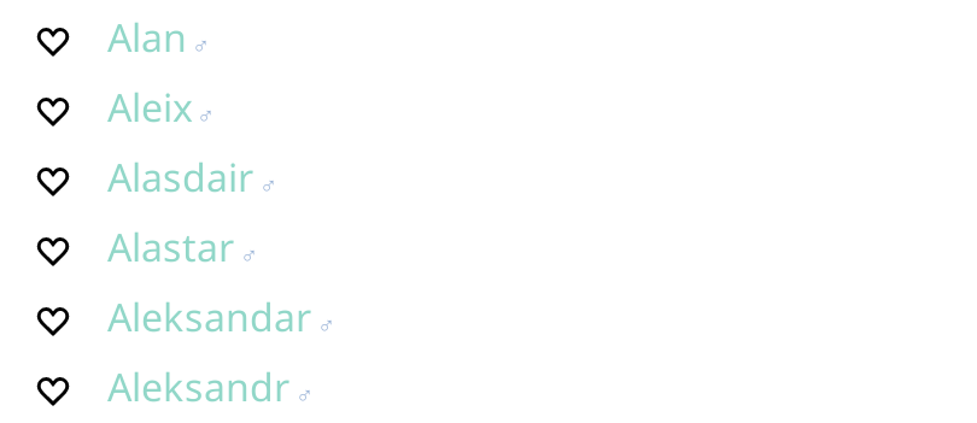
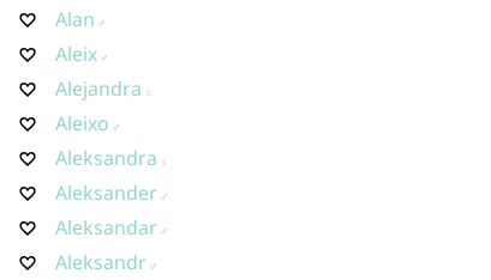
[107,150,255,273] Alasdair | Alastar -> [55,75,157,205] Alejandra | Aleixo | Aleksandra | Aleksander

